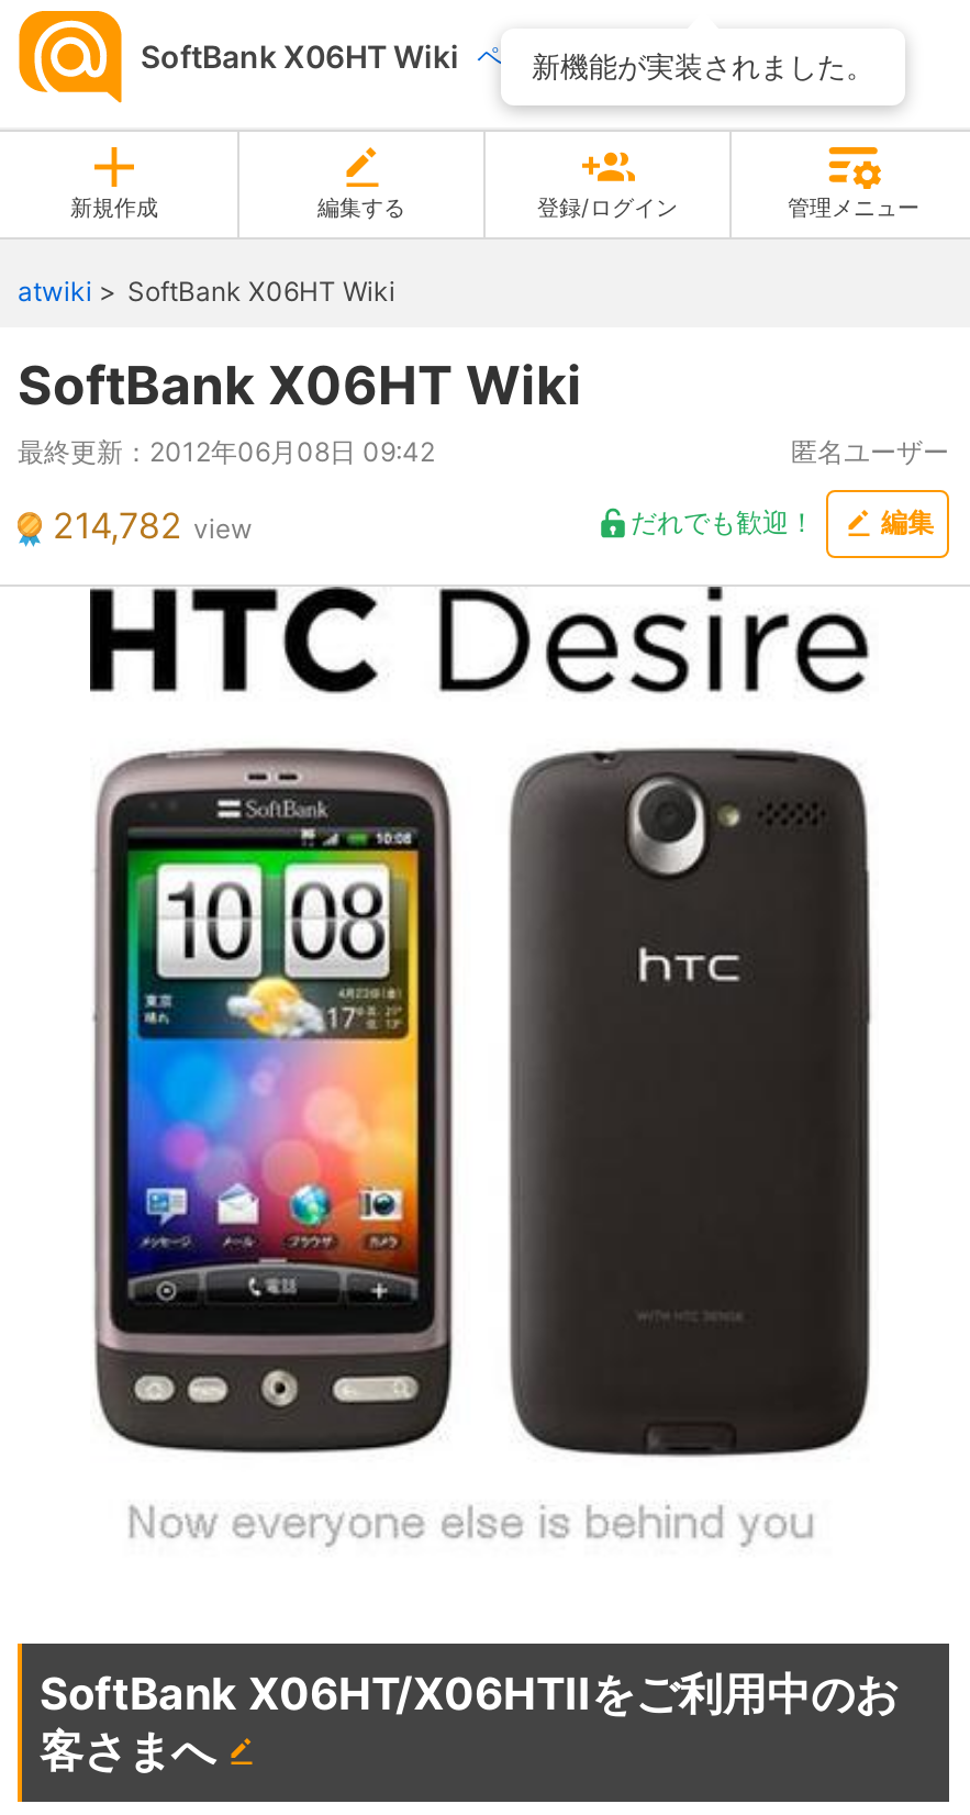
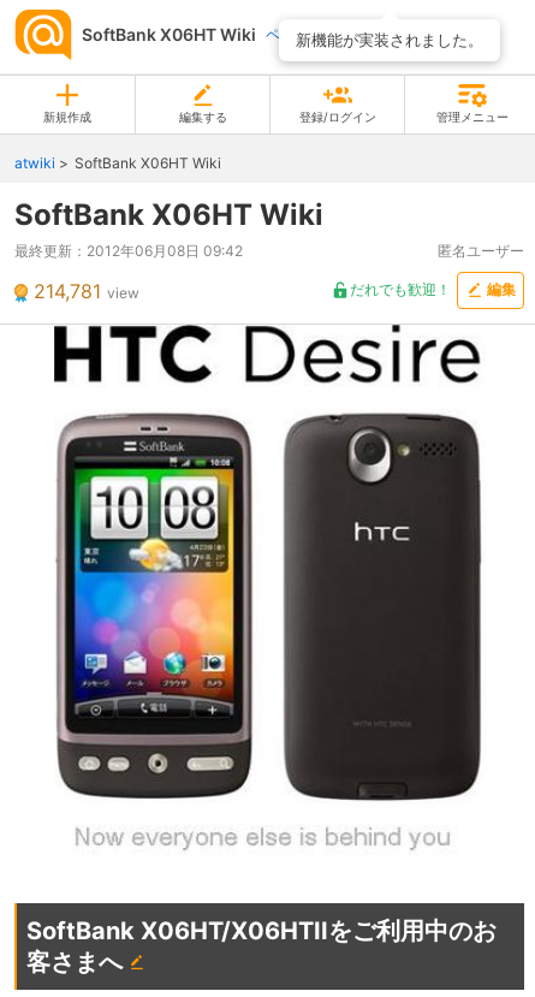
[53,502,253,546] 214,782 view -> [34,278,139,302] 214,781 view

